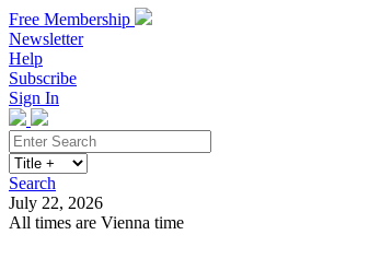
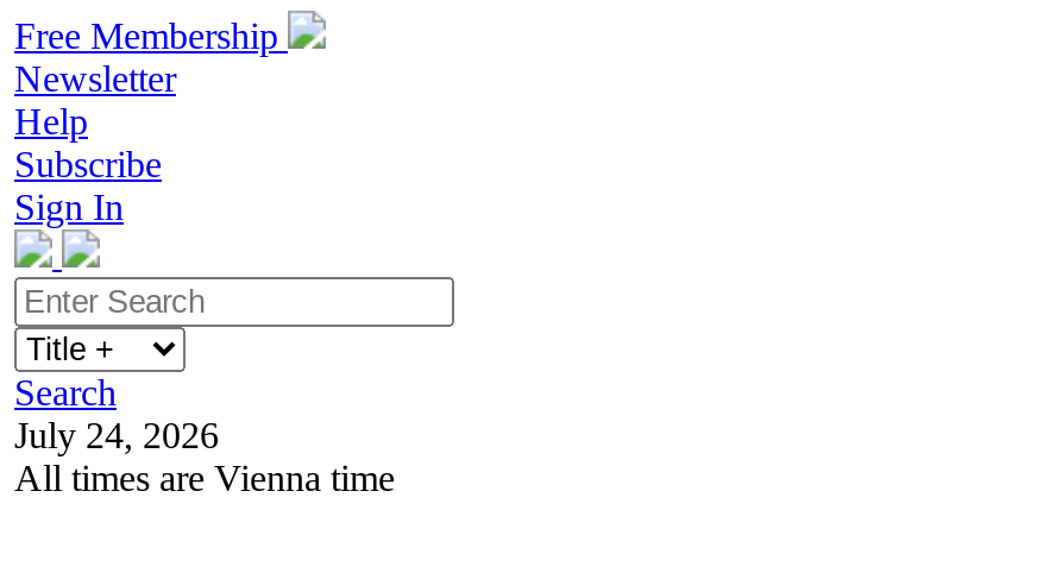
[9,193,103,212] July 22, 2026 -> [14,415,219,455] July 24, 2026

